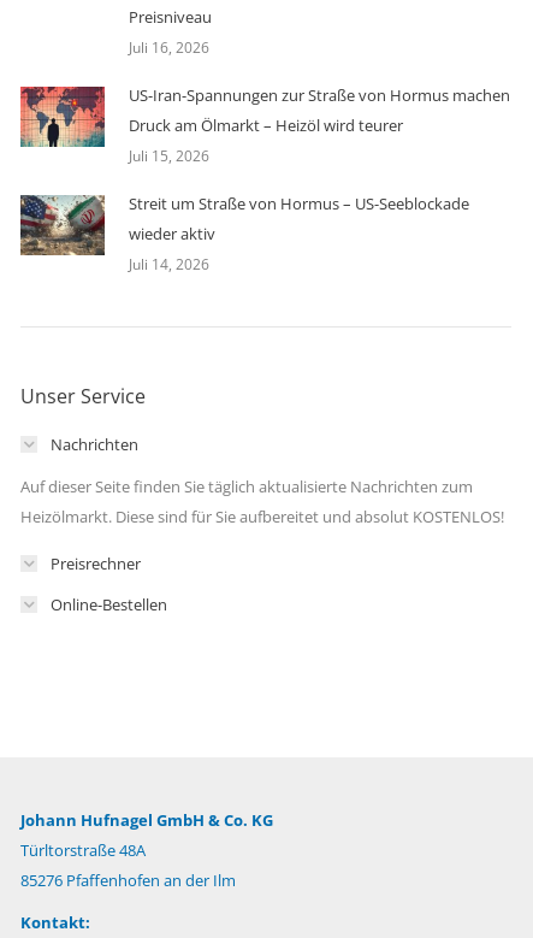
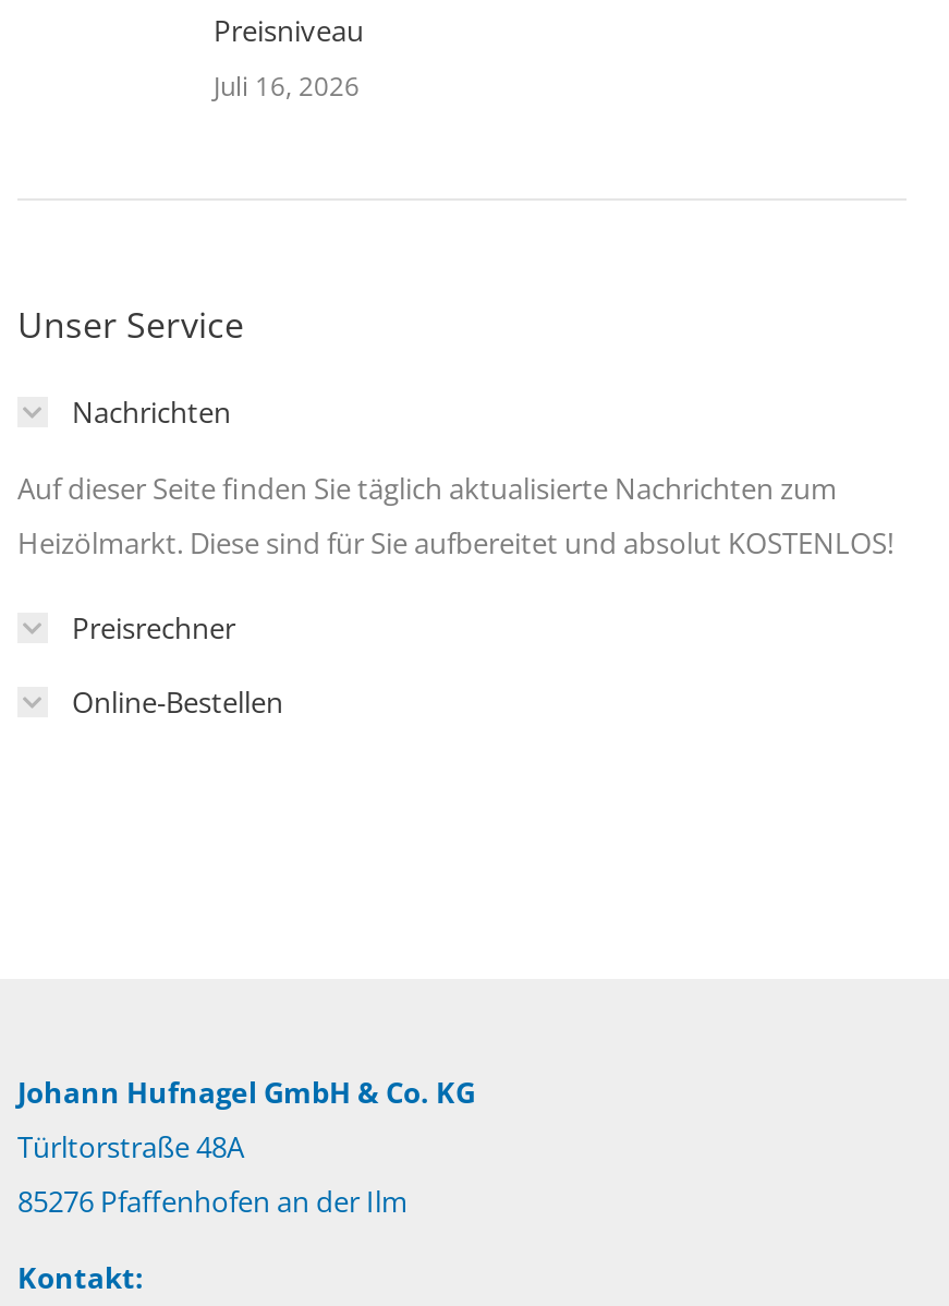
[19,84,510,275] [image] | US-Iran-Spannungen zur Straße von Hormus machen | Druck am Ölmarkt – Heizöl wird teurer | Juli 15, 2026 | Streit um Straße von Hormus – US-Seeblockade | wieder aktiv | Juli 14, 2026 -> none
[19,194,106,256] [image] -> none

